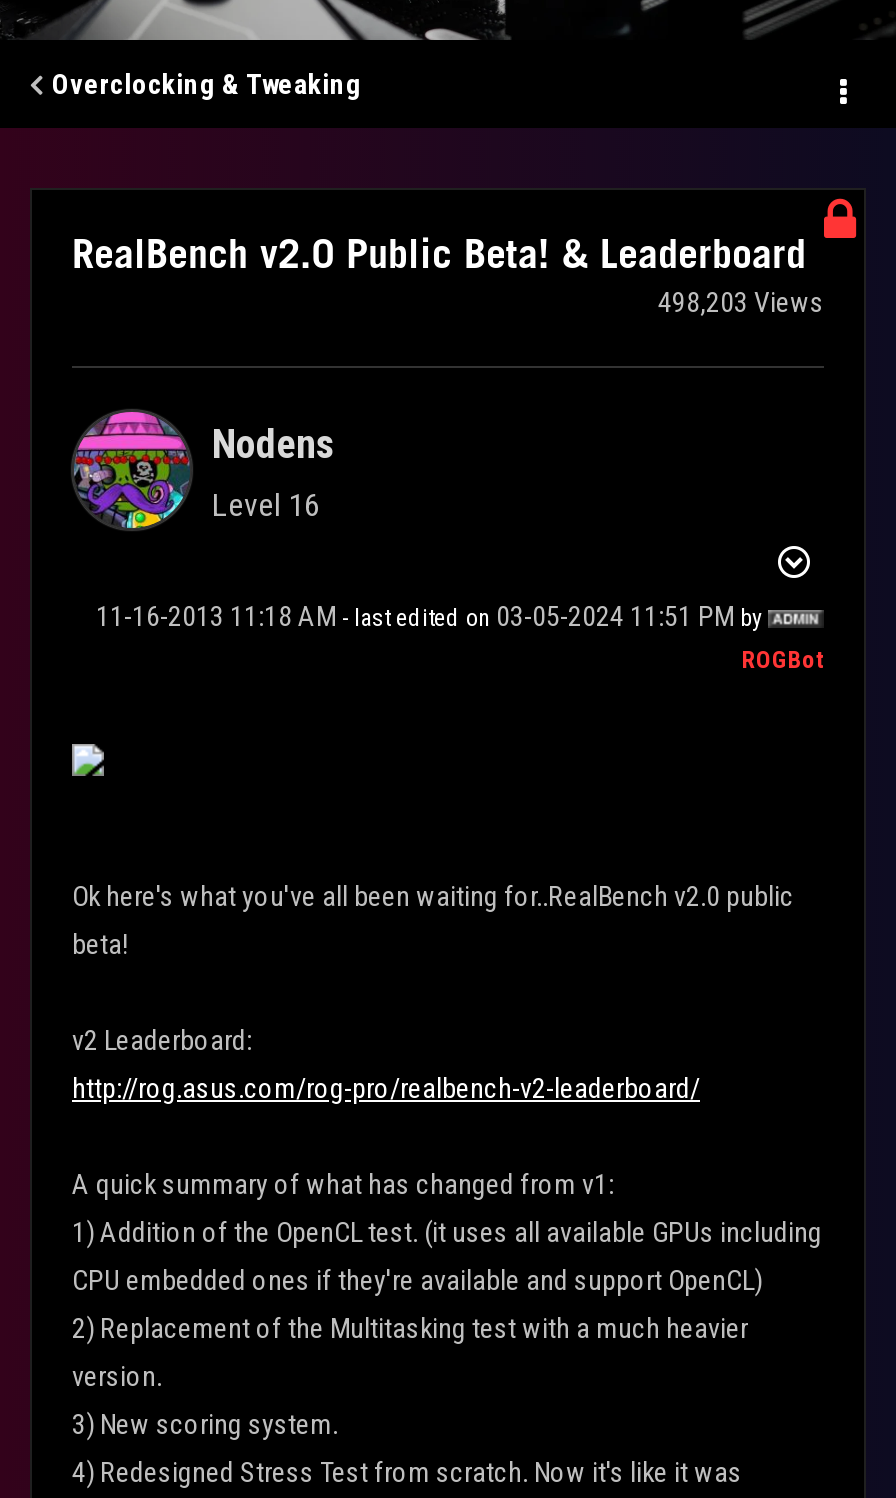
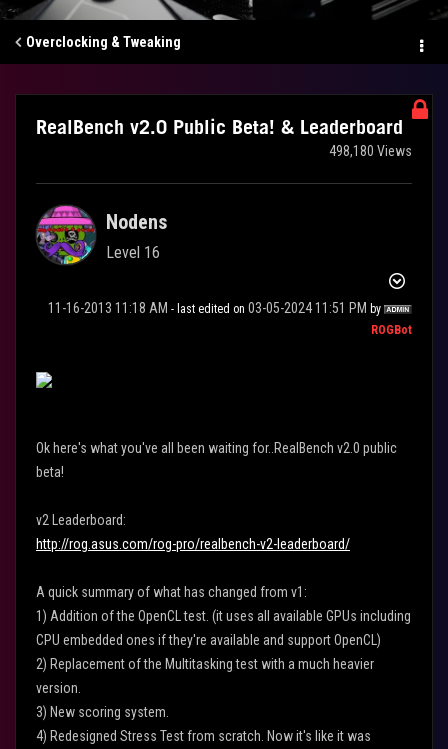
[658,286,824,318] 498,203 Views -> [329,143,412,159] 498,180 Views

